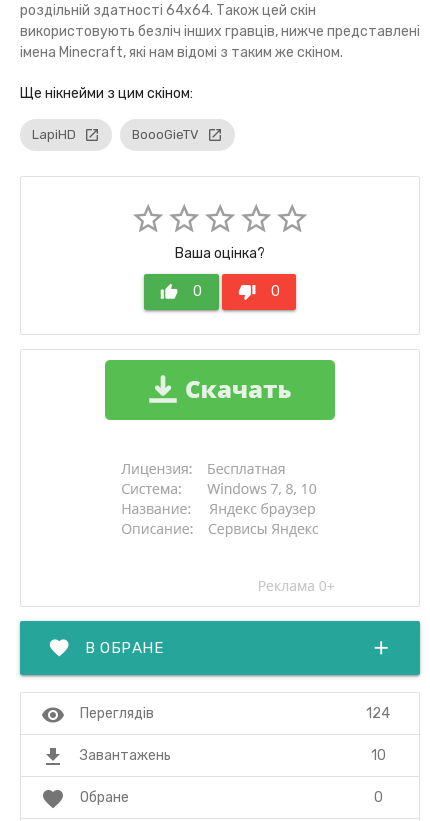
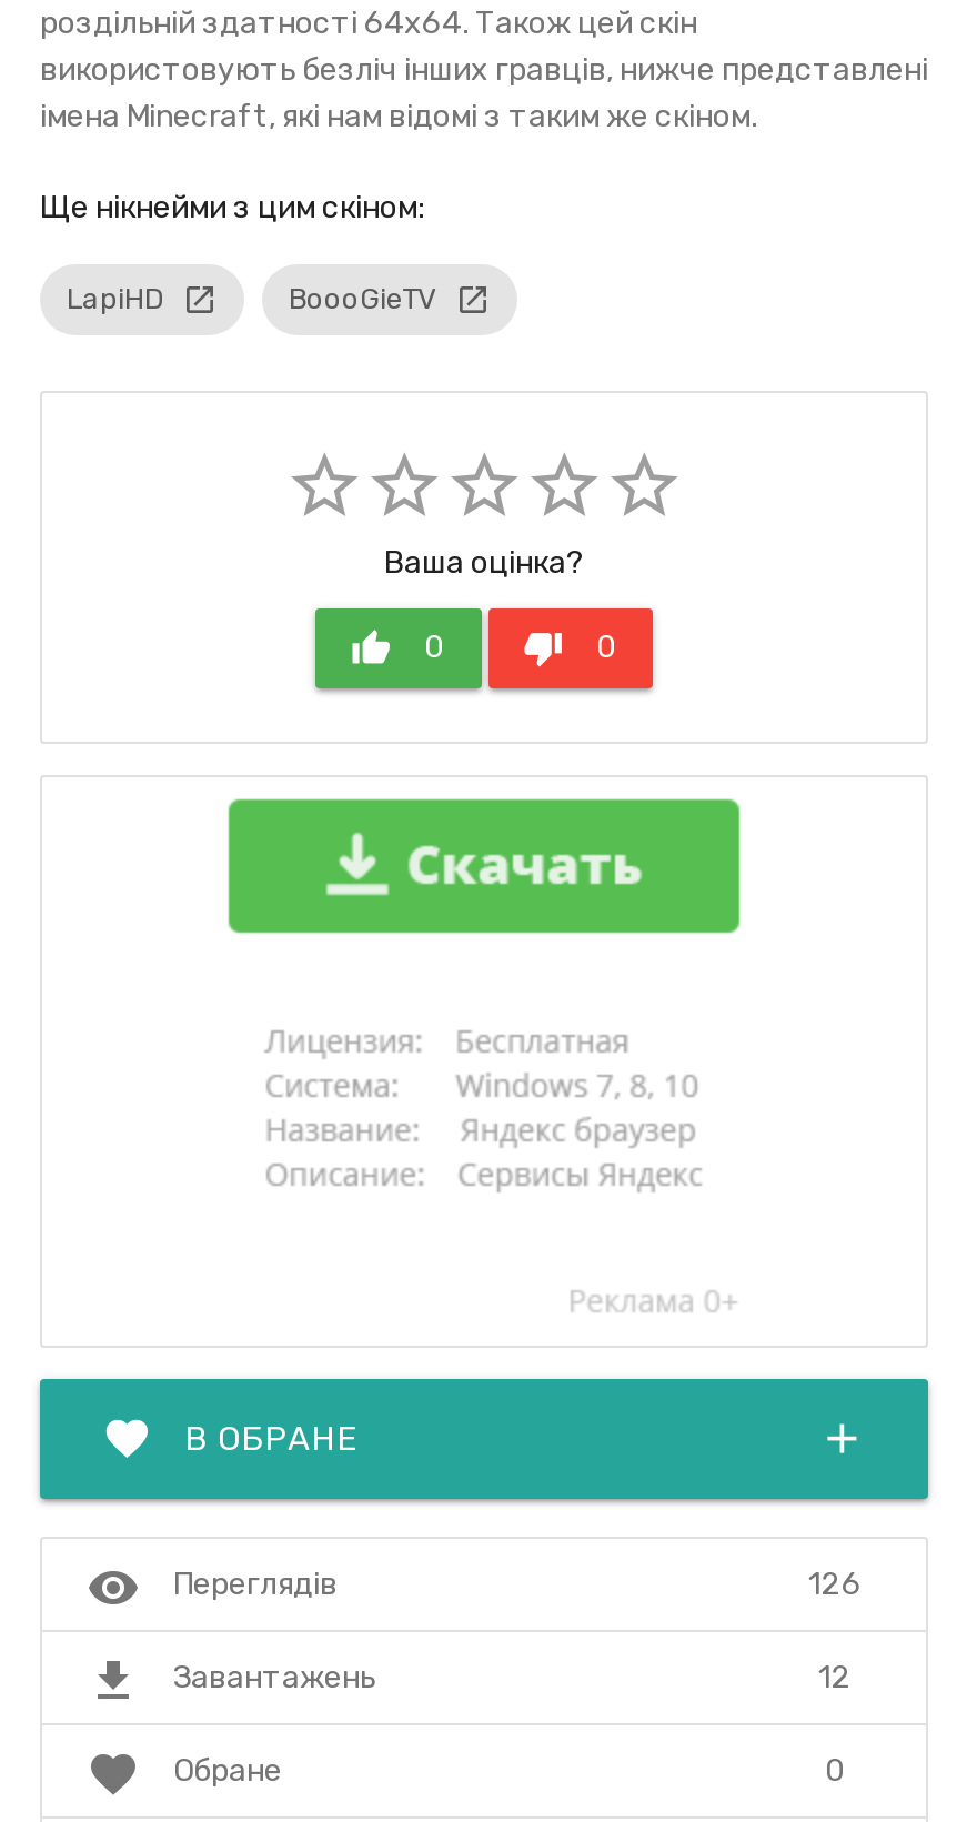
[366,704,390,721] 124 -> [808,1564,862,1602] 126
[370,746,385,763] 10 -> [818,1658,852,1695] 12

